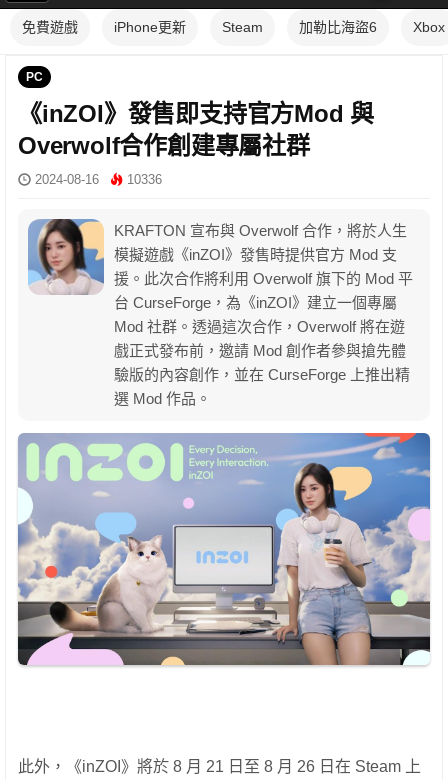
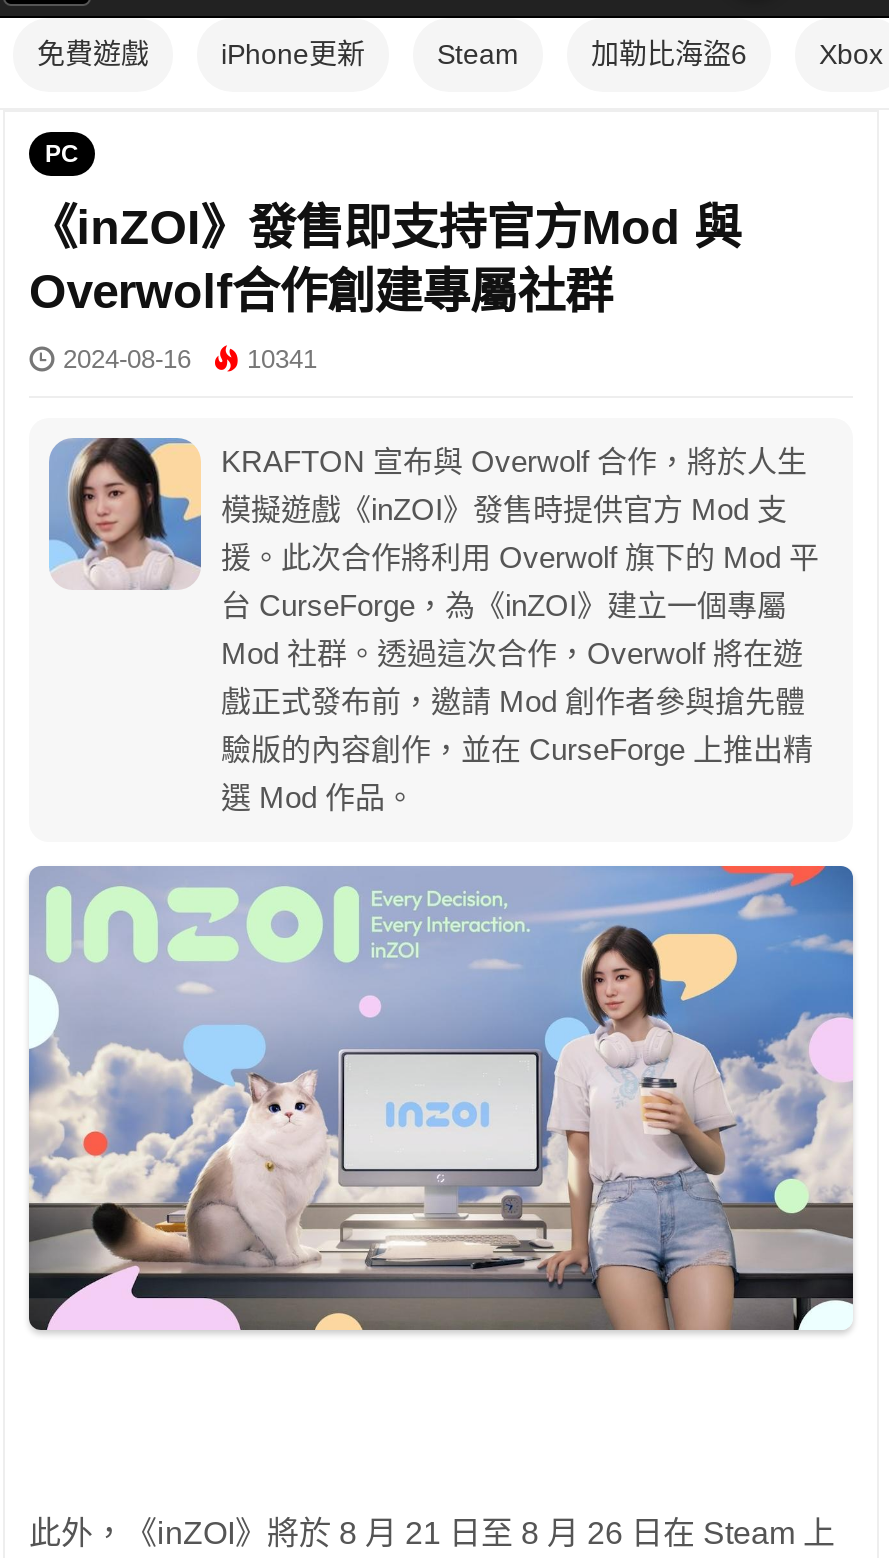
[35,172,162,187] 2024-08-16 10336 -> [63,344,317,374] 2024-08-16 10341

